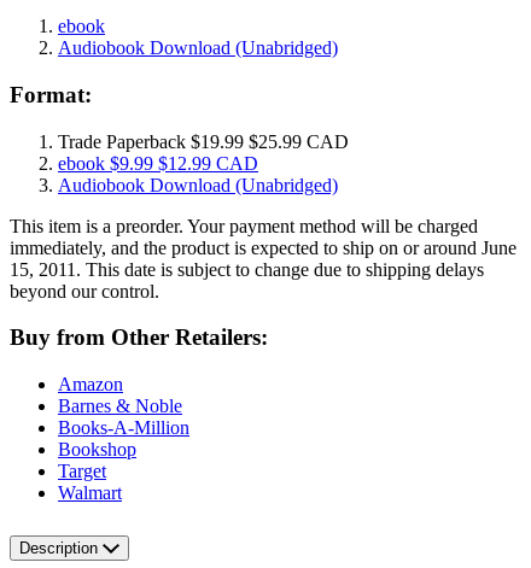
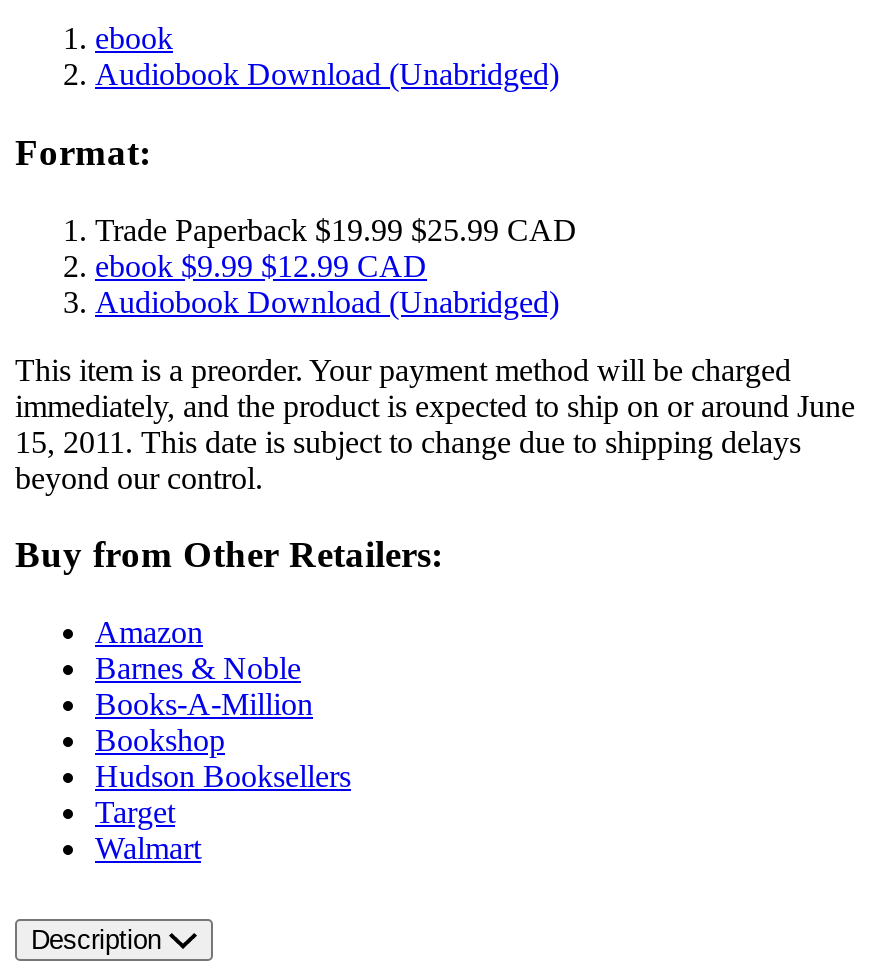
none -> [95,759,351,793] Hudson Booksellers

